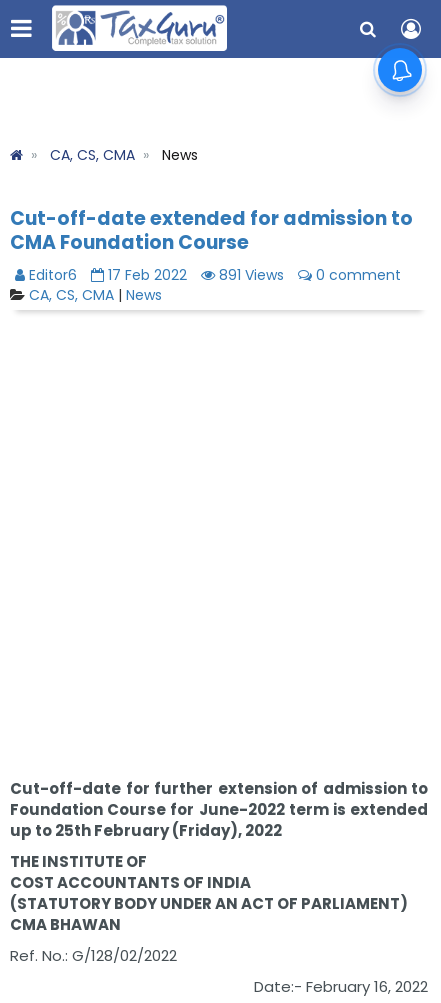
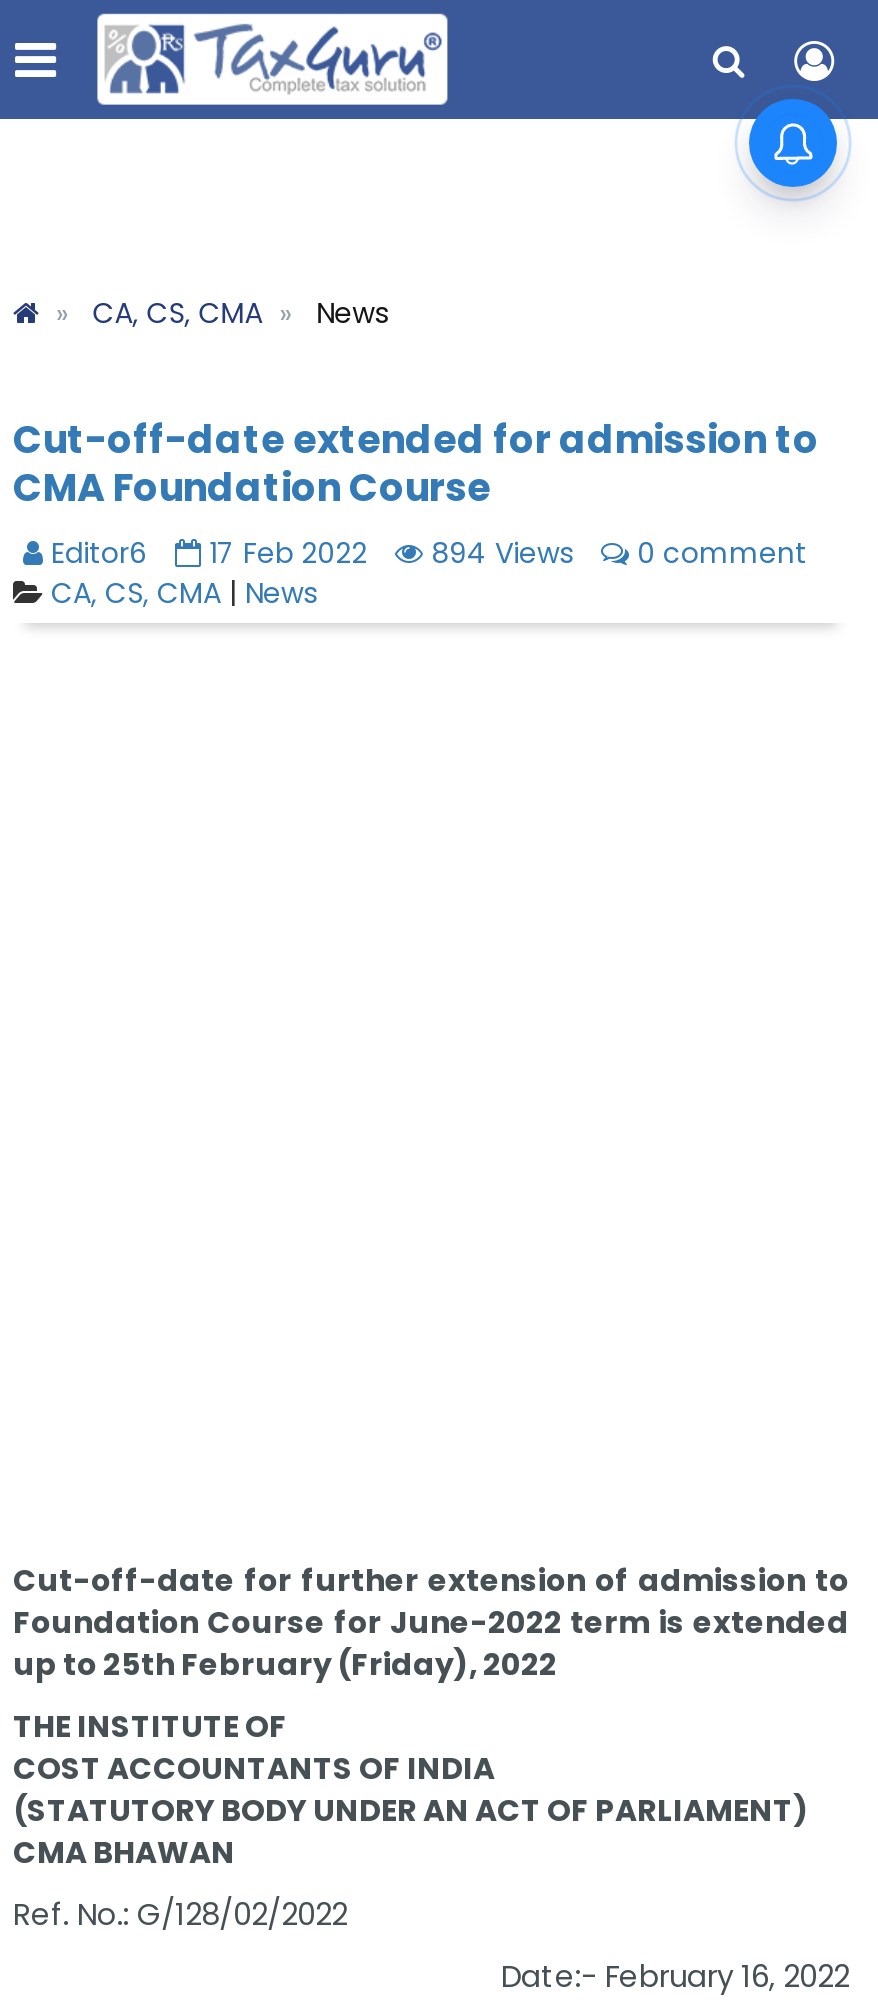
[25,265,401,285] Editor6 17 Feb 2022 891 Views 0 comment -> [43,533,807,573] Editor6 17 Feb 2022 894 Views 0 comment

